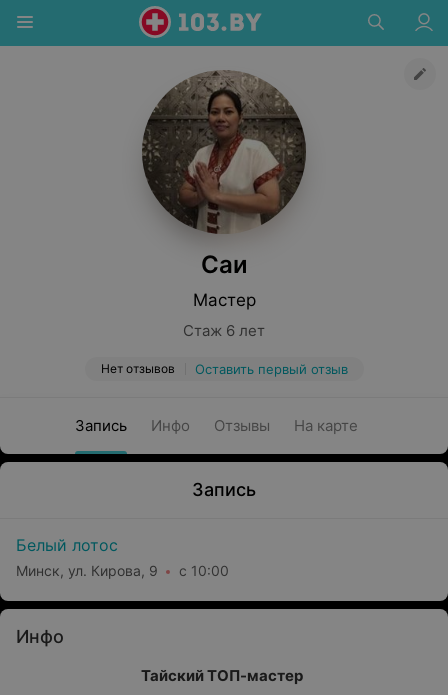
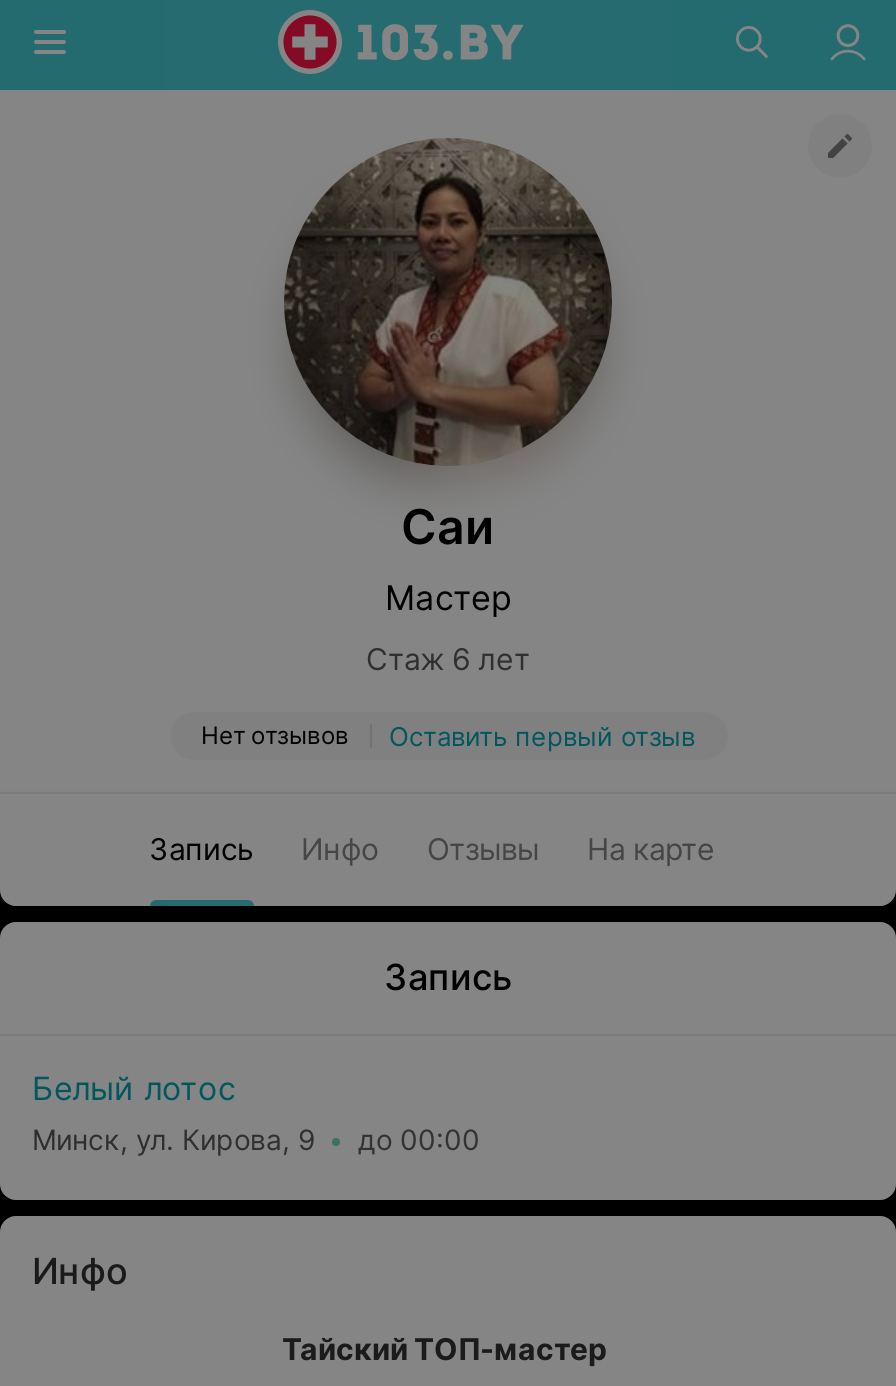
[16,562,229,579] Минск, ул. Кирова, 9 с 10:00 -> [32,1122,480,1156] Минск, ул. Кирова, 9 до 00:00

